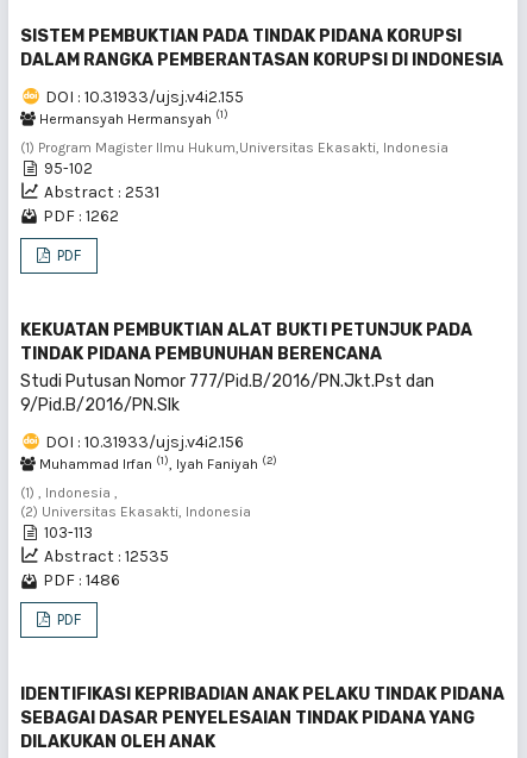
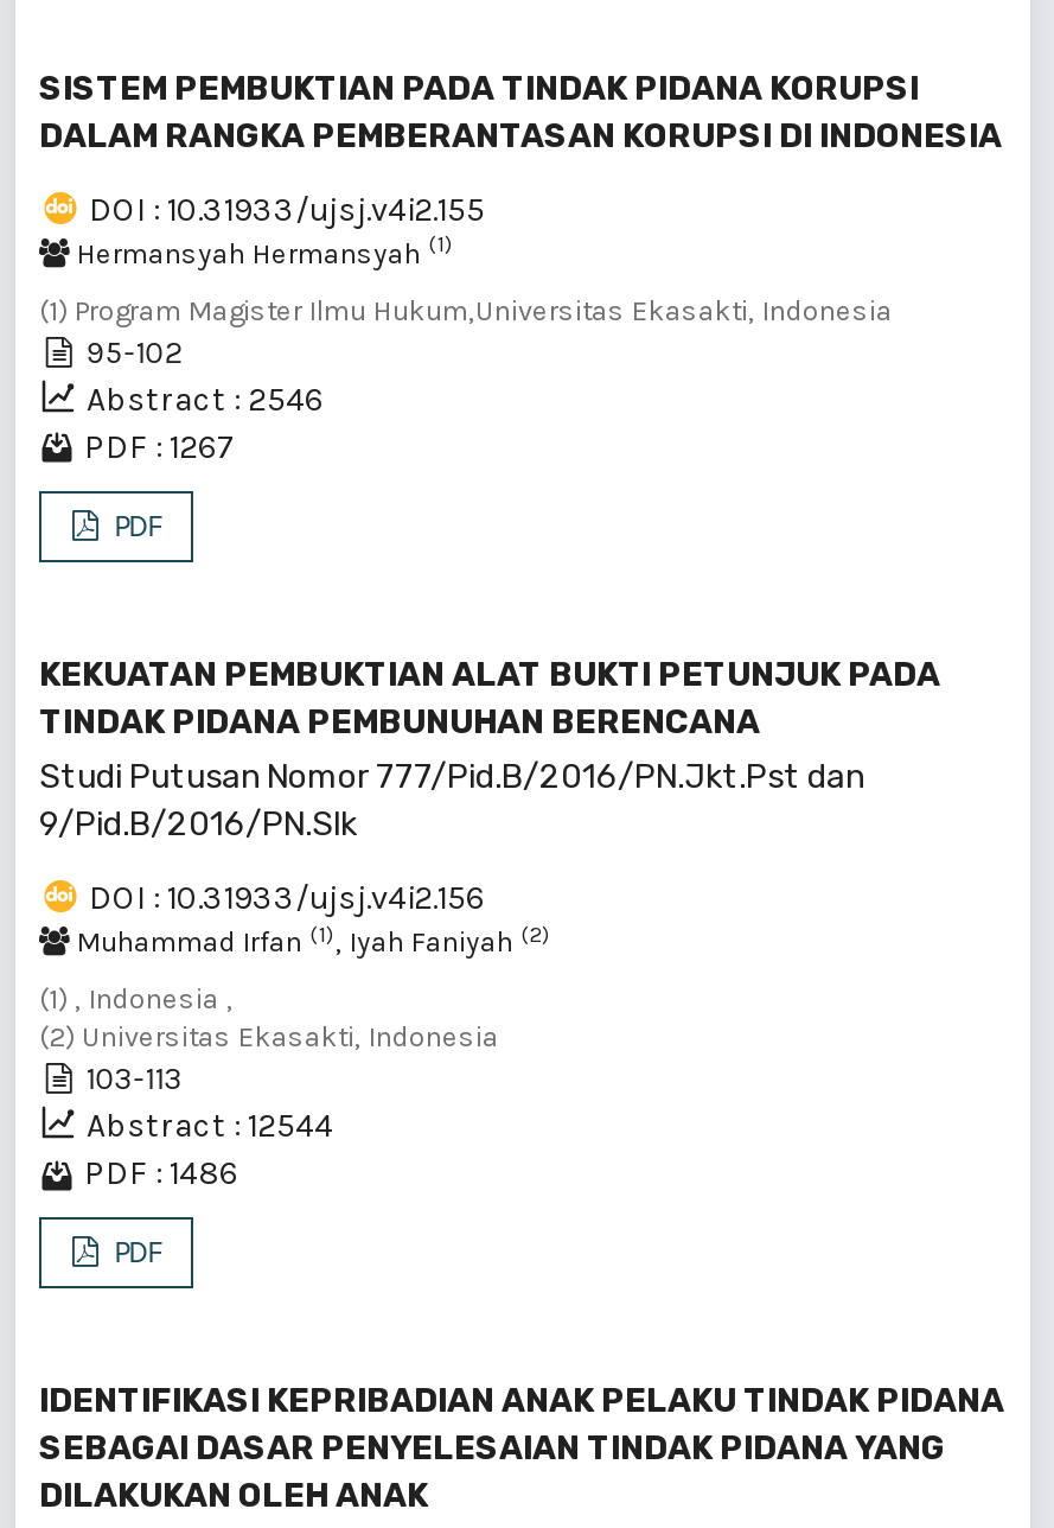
[44,182,159,202] Abstract : 2531 -> [87,379,324,420] Abstract : 2546
[43,206,119,226] PDF : 1262 -> [84,427,236,467] PDF : 1267
[44,547,169,567] Abstract : 12535 -> [87,1107,333,1147] Abstract : 12544

